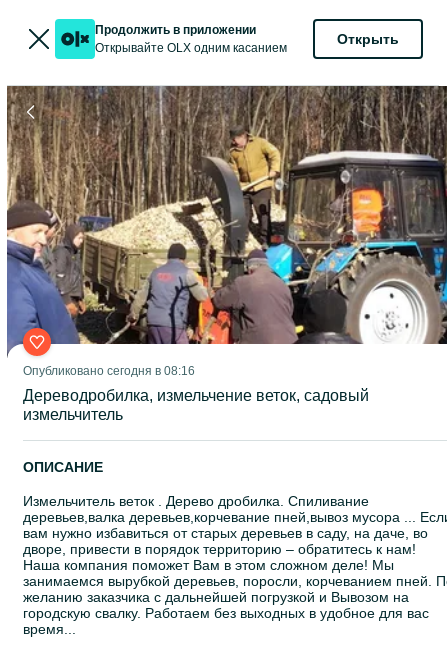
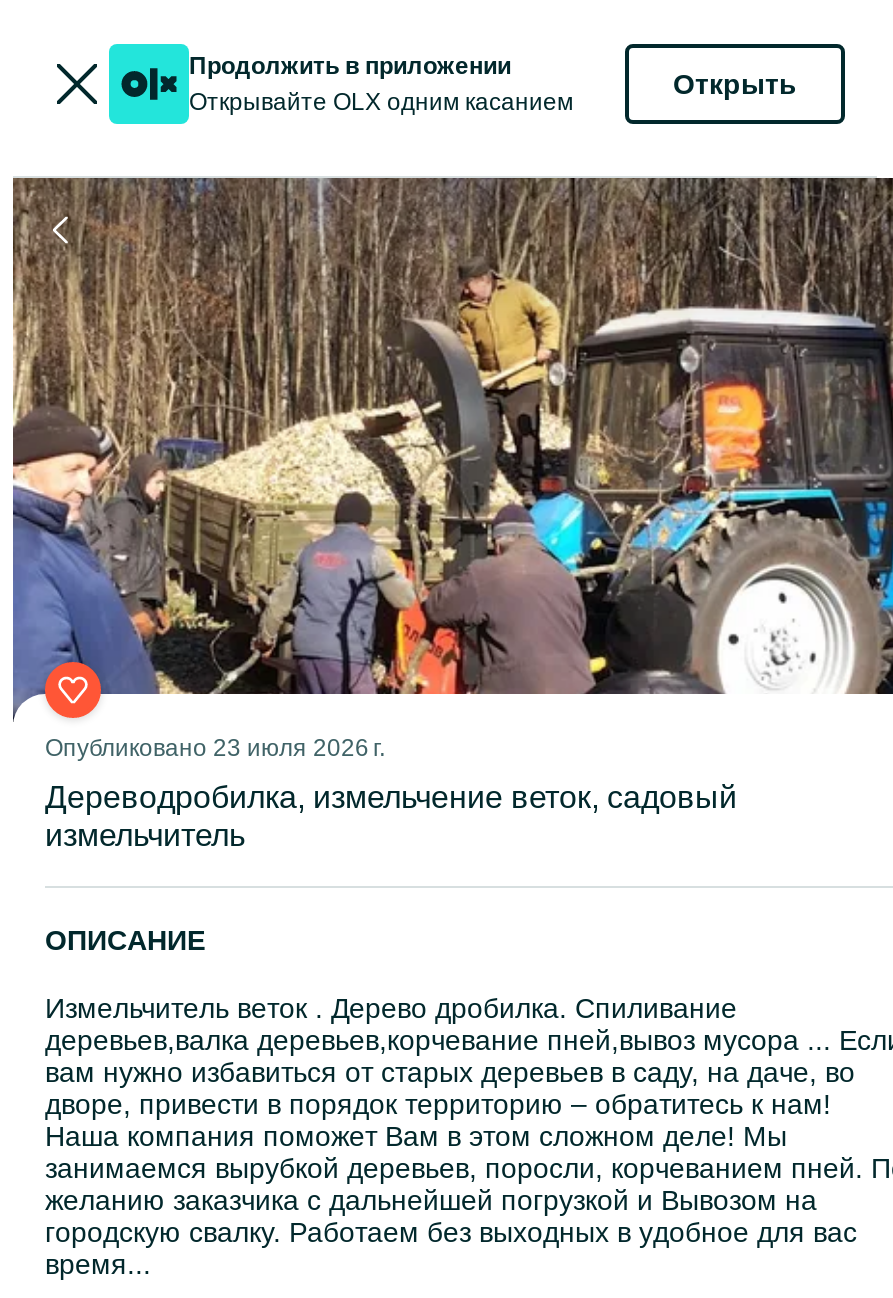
[23,364,195,378] Опубликовано сегодня в 08:16 -> [45,734,385,762] Опубликовано 23 июля 2026 г.

